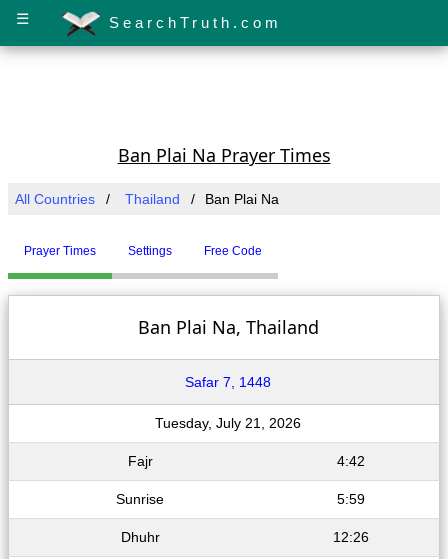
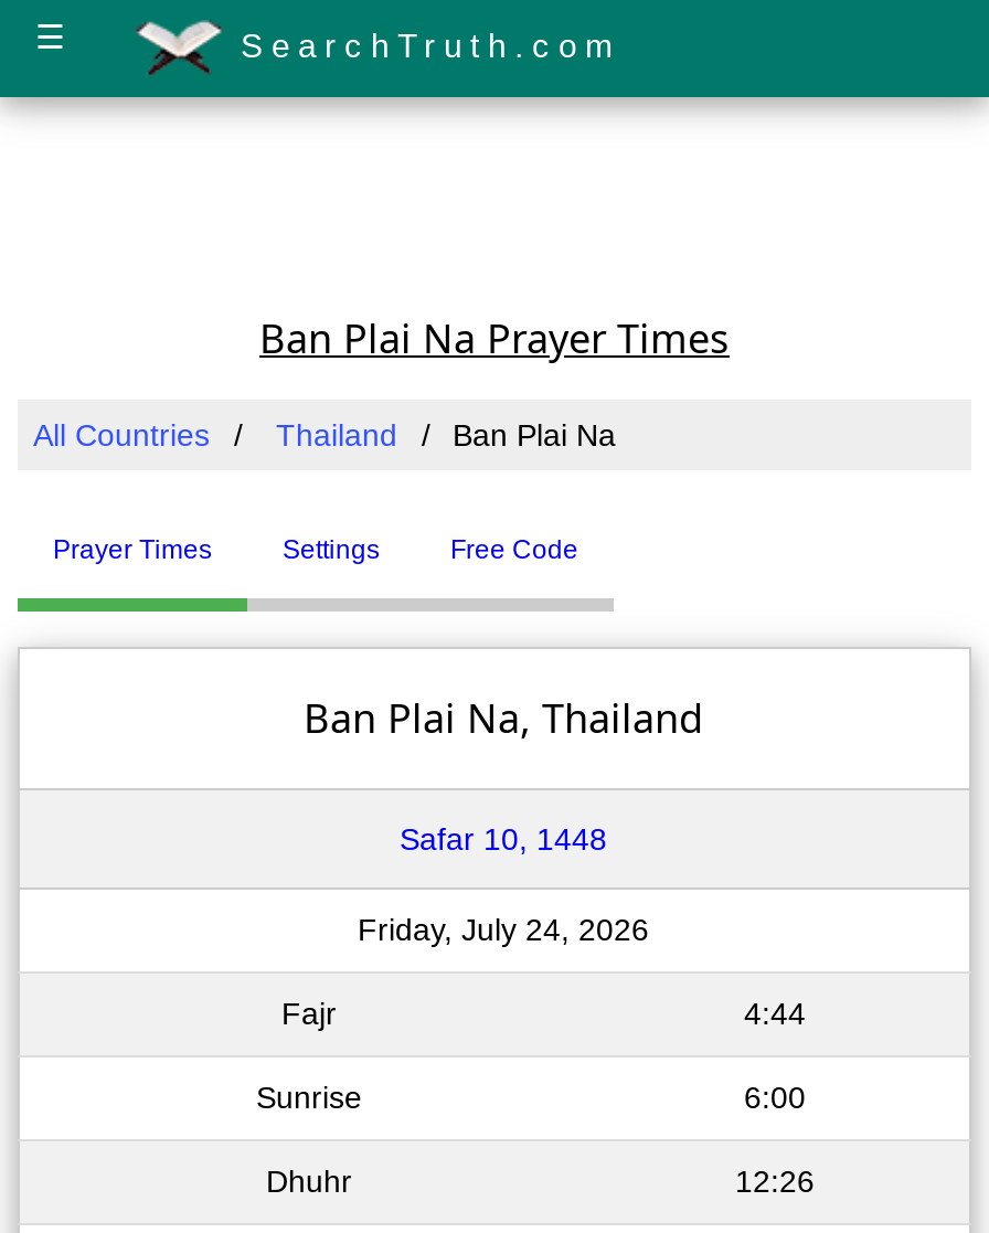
[185,374,271,390] Safar 7, 1448 -> [400,821,607,857] Safar 10, 1448
[155,415,301,431] Tuesday, July 21, 2026 -> [358,912,649,947] Friday, July 24, 2026
[337,453,365,469] 4:42 -> [744,996,806,1031] 4:44
[337,491,365,507] 5:59 -> [744,1080,806,1115] 6:00

